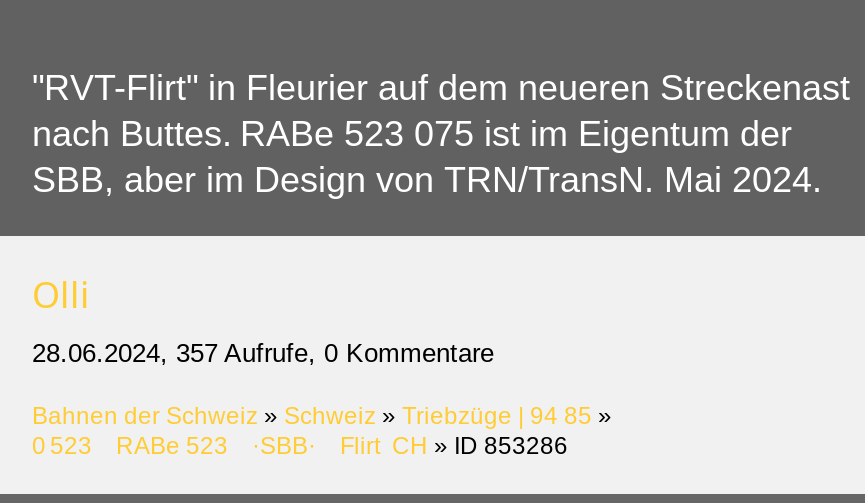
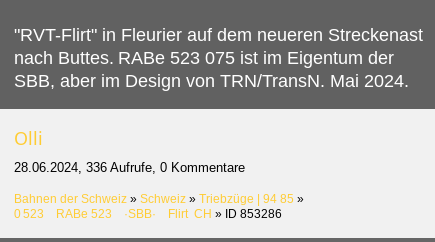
[32,338,494,368] 28.06.2024, 357 Aufrufe, 0 Kommentare -> [14,160,245,175] 28.06.2024, 336 Aufrufe, 0 Kommentare

